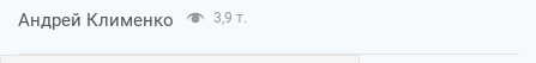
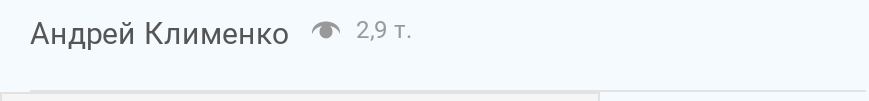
[213,9,247,26] 3,9 т. -> [356,15,412,43] 2,9 т.

